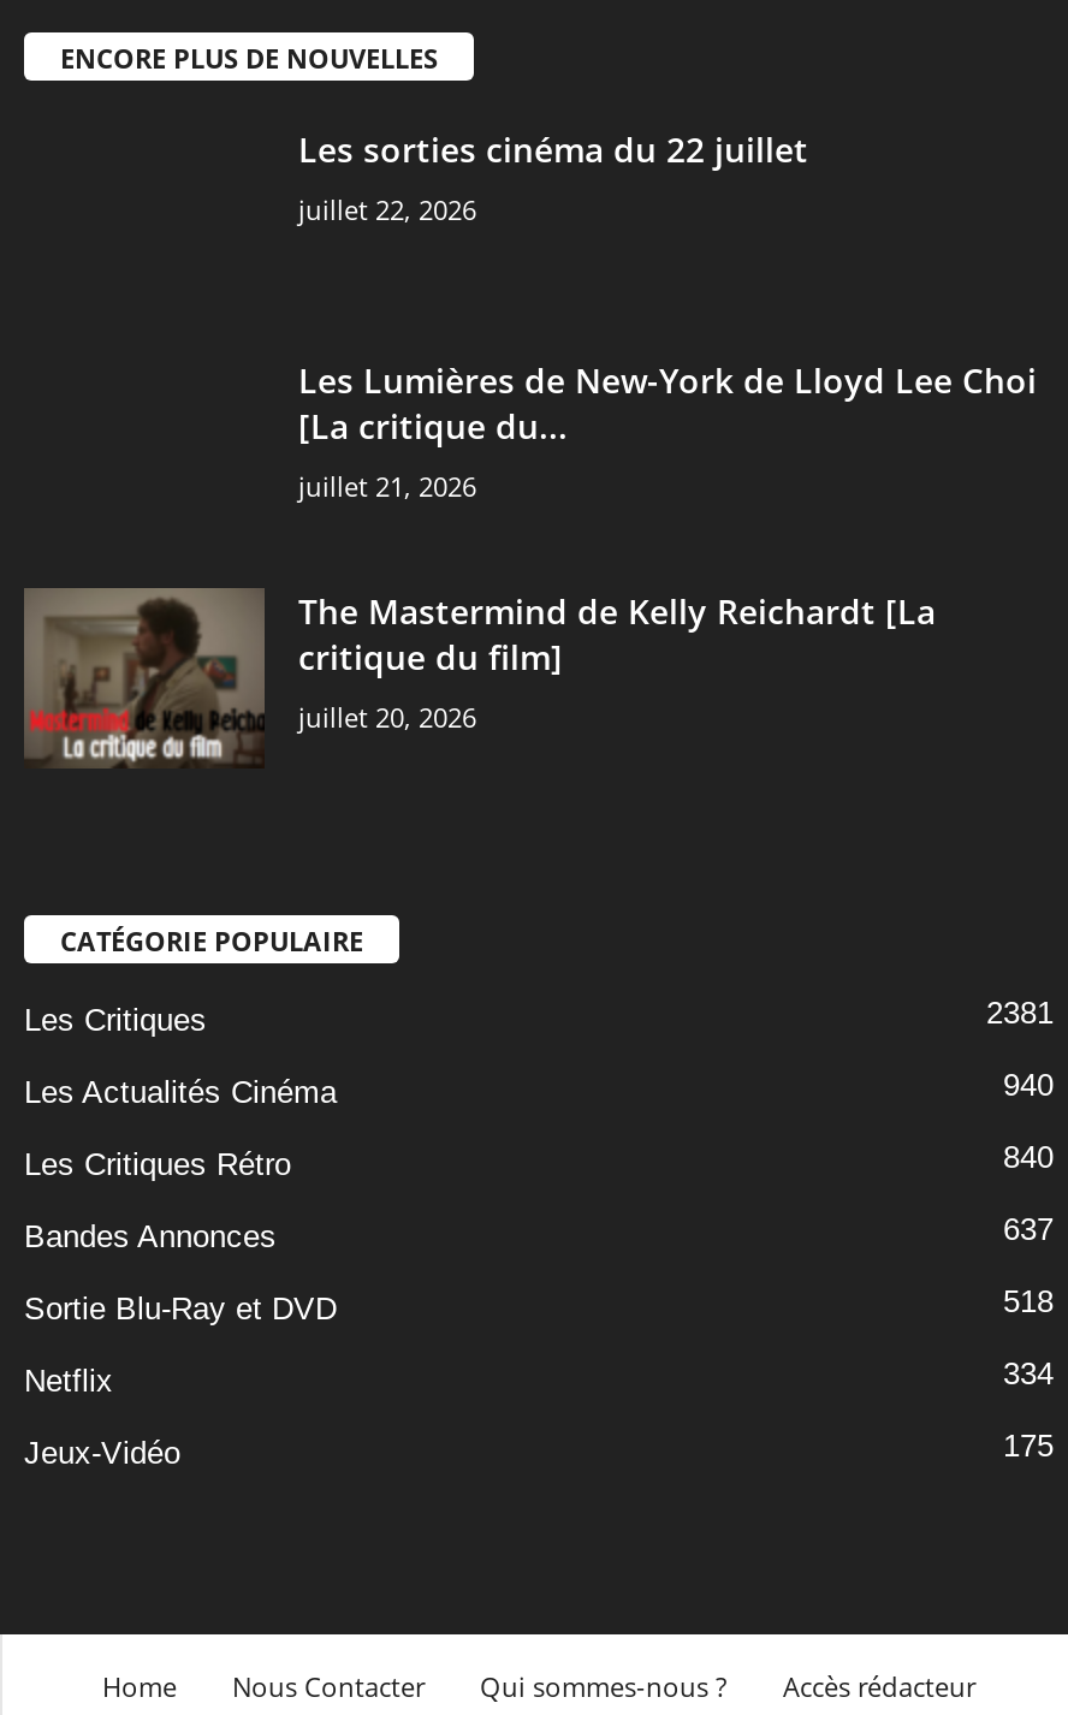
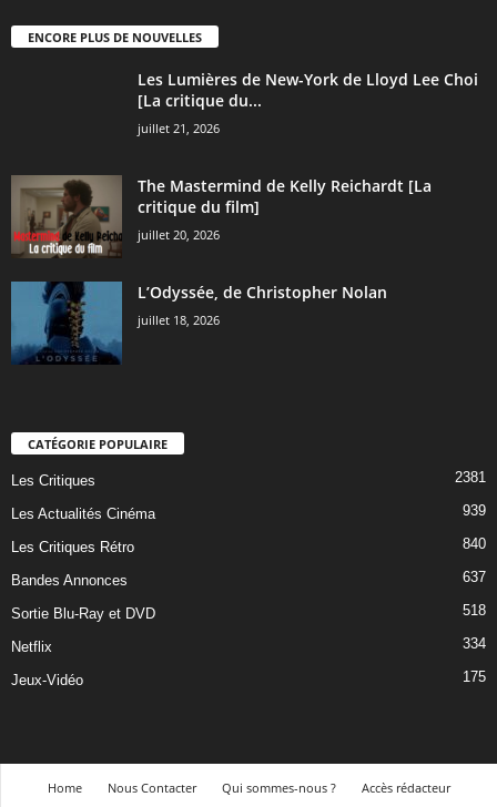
[298,127,808,228] Les sorties cinéma du 22 juillet | juillet 22, 2026 -> none
moved [22,358,1037,771] -> [10,69,478,259]: [image] | Les Lumières de New-York de Lloyd Lee Choi | [La critique du... | juillet 21, 2026 | The Mastermind de Kelly Reichardt [La | critique du film] | juillet 20, 2026
none -> [11,282,387,364] [image] | L’Odyssée, de Christopher Nolan | juillet 18, 2026
[1003,1067,1054,1104] 940 -> [463,502,486,519] 939

